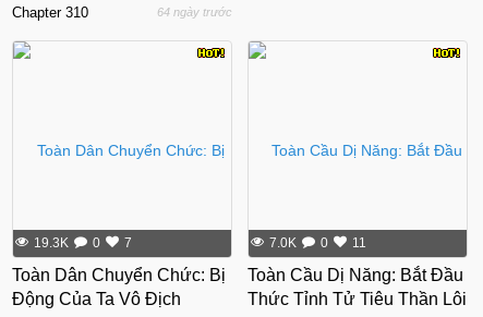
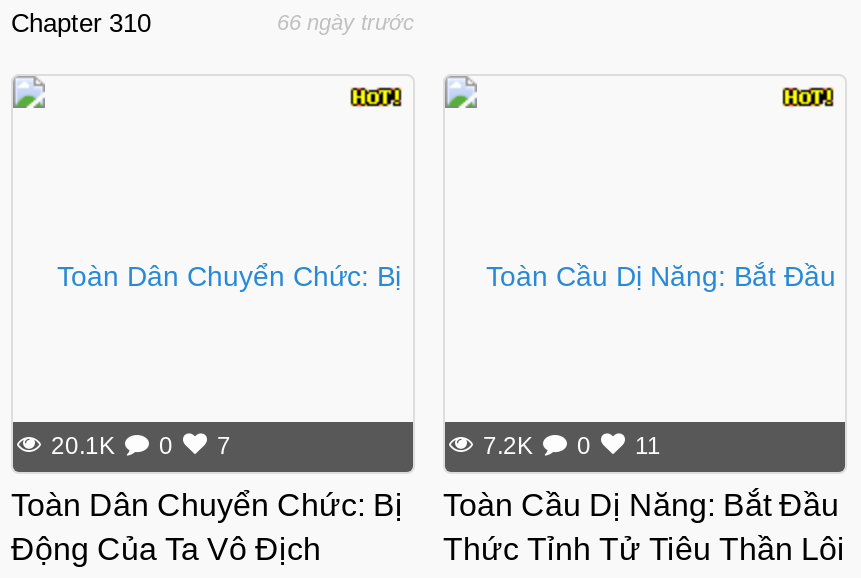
[157,5,232,19] 64 ngày trước -> [277,10,415,34] 66 ngày trước
[34,235,132,251] 19.3K 0 7 -> [51,432,231,460] 20.1K 0 7
[269,235,366,251] 7.0K 0 11 -> [483,432,661,460] 7.2K 0 11

